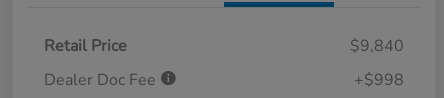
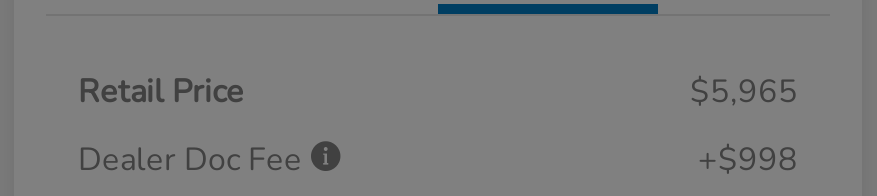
[350,35,404,57] $9,840 -> [690,71,798,115] $5,965

